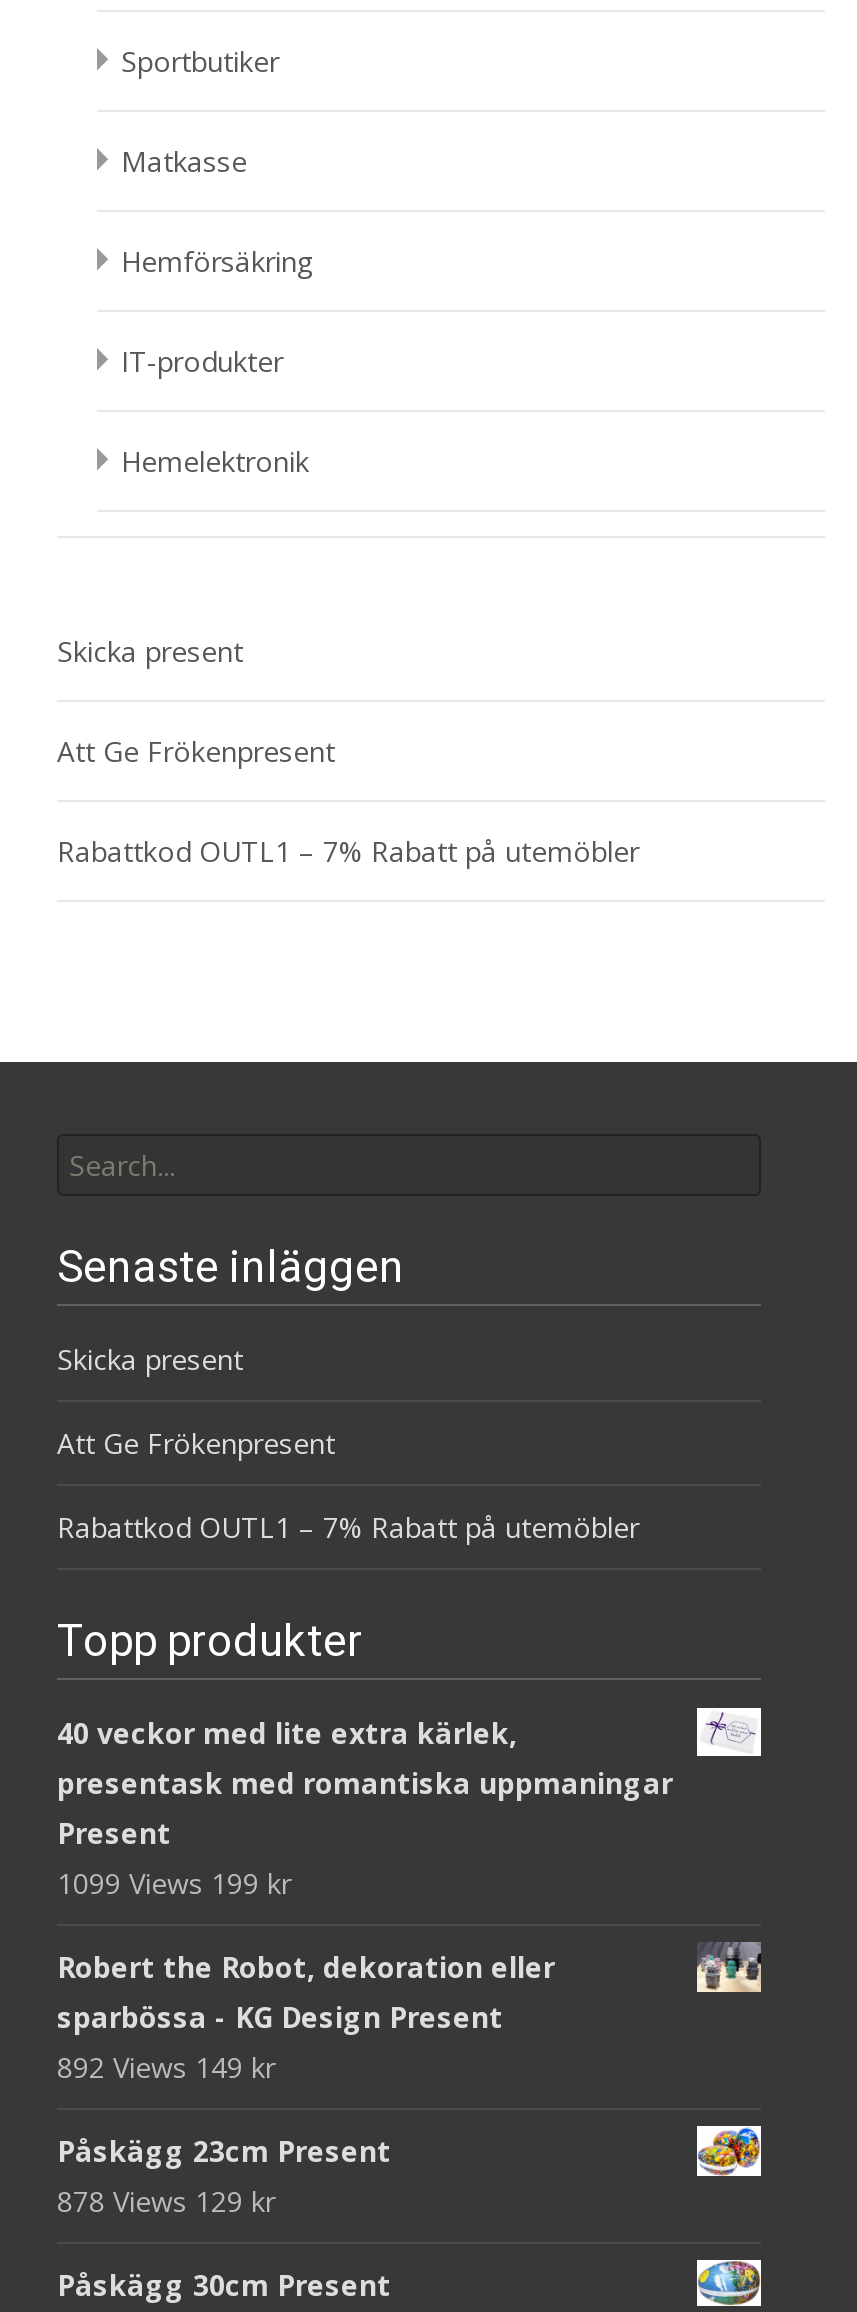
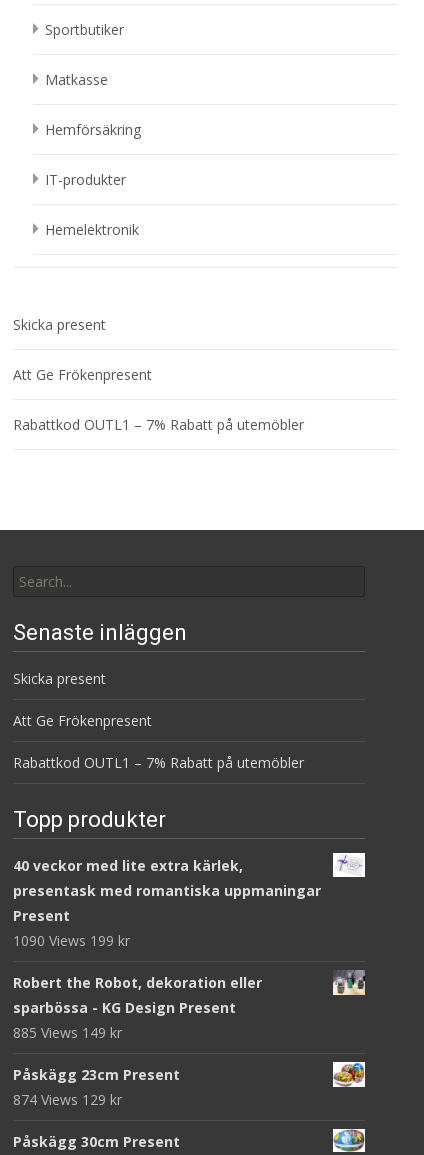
[57,1864,291,1902] 1099 Views 199 kr -> [13,931,130,950] 1090 Views 199 kr
[57,2048,275,2086] 892 Views 149 kr -> [13,1023,122,1042] 885 Views 149 kr
[57,2182,275,2220] 878 Views 129 kr -> [13,1090,122,1109] 874 Views 129 kr

